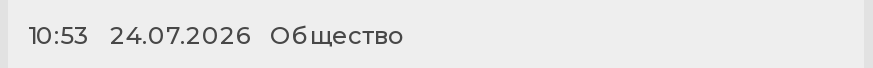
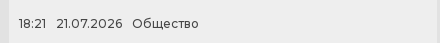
[28,20,250,50] 10:53 | 24.07.2026 -> [19,16,122,31] 18:21 | 21.07.2026

